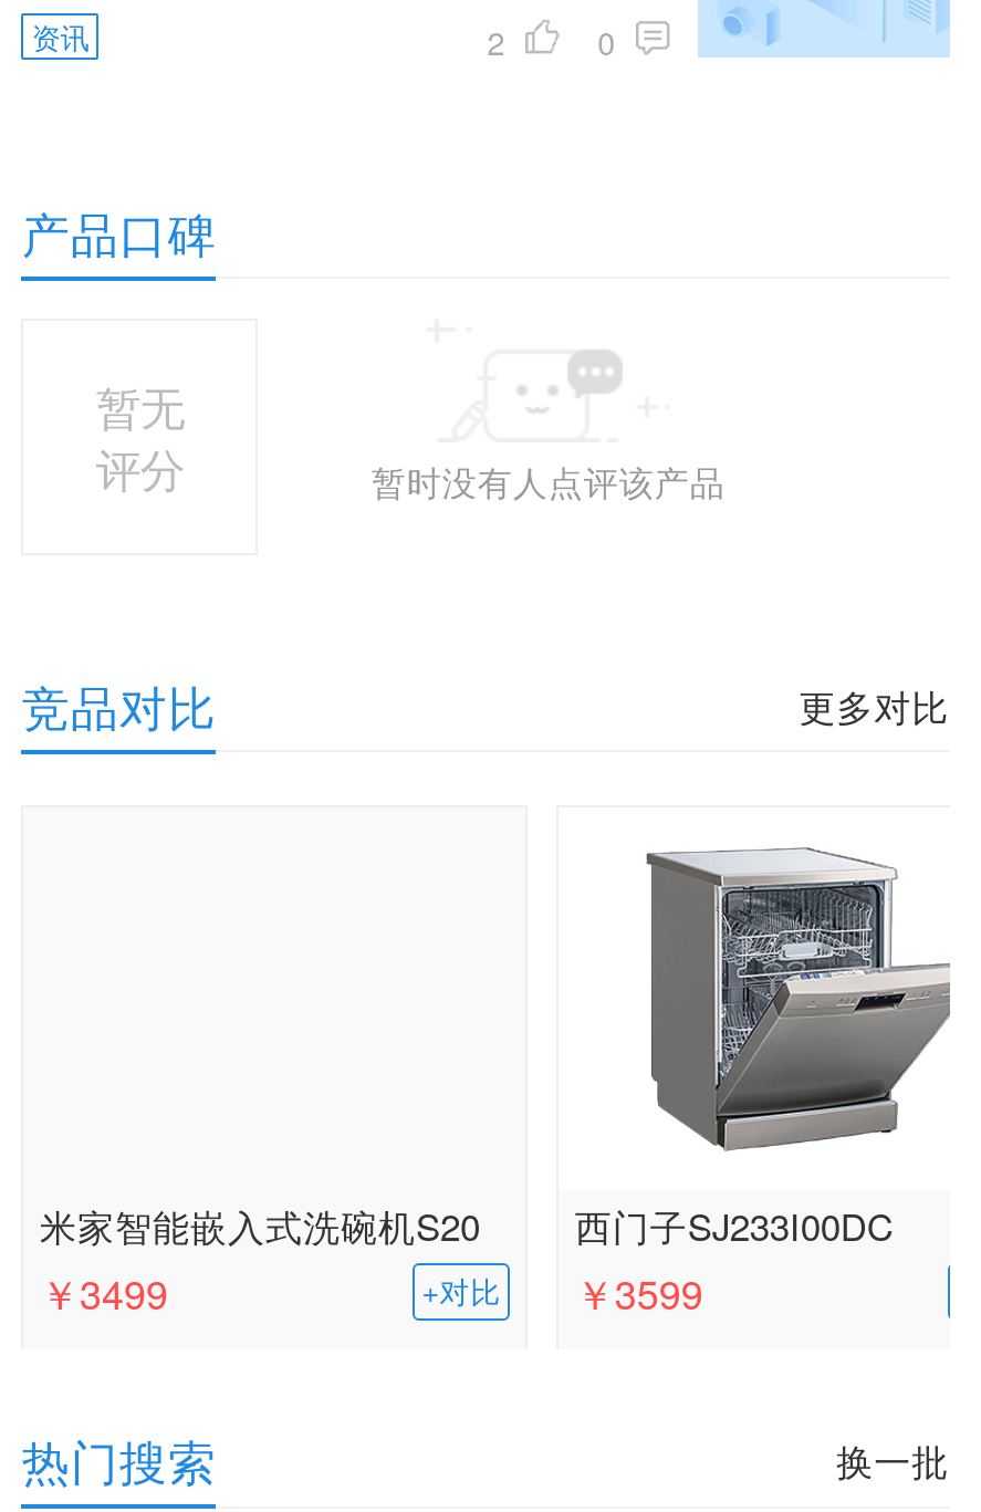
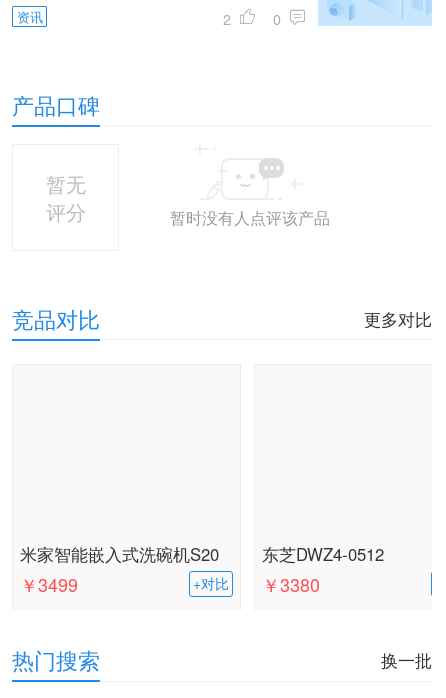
[645,845,952,1153] [image] -> none
[575,1200,893,1321] 西门子SJ233I00DC | ￥3599 -> [262,542,384,597] 东芝DWZ4-0512 | ￥3380

